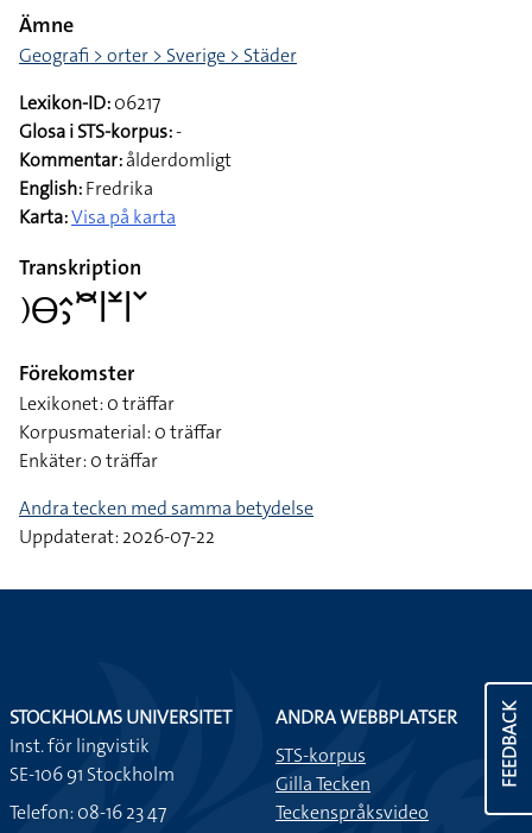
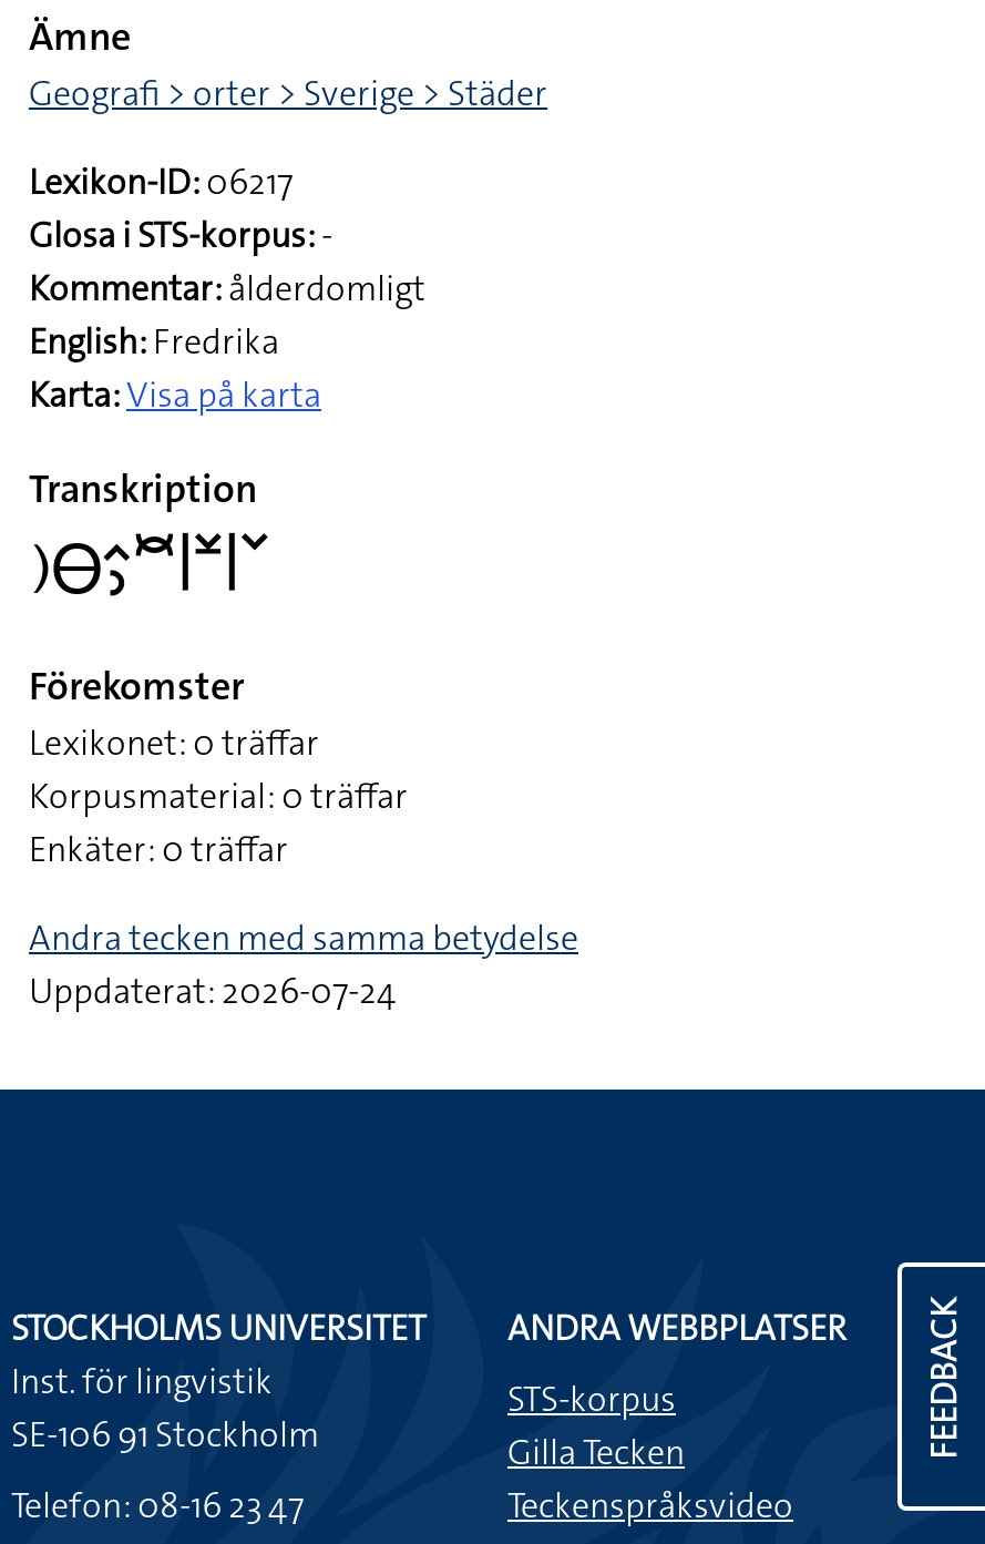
[19,524,215,549] Uppdaterat: 2026-07-22 -> [29,968,397,1014] Uppdaterat: 2026-07-24

